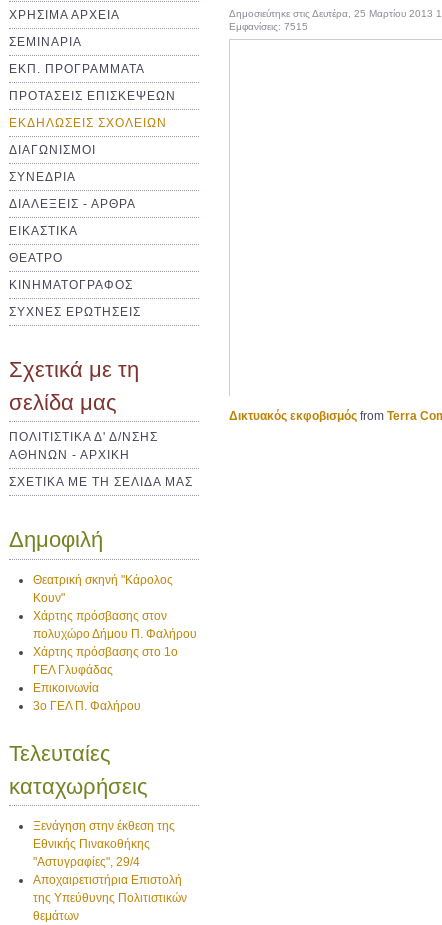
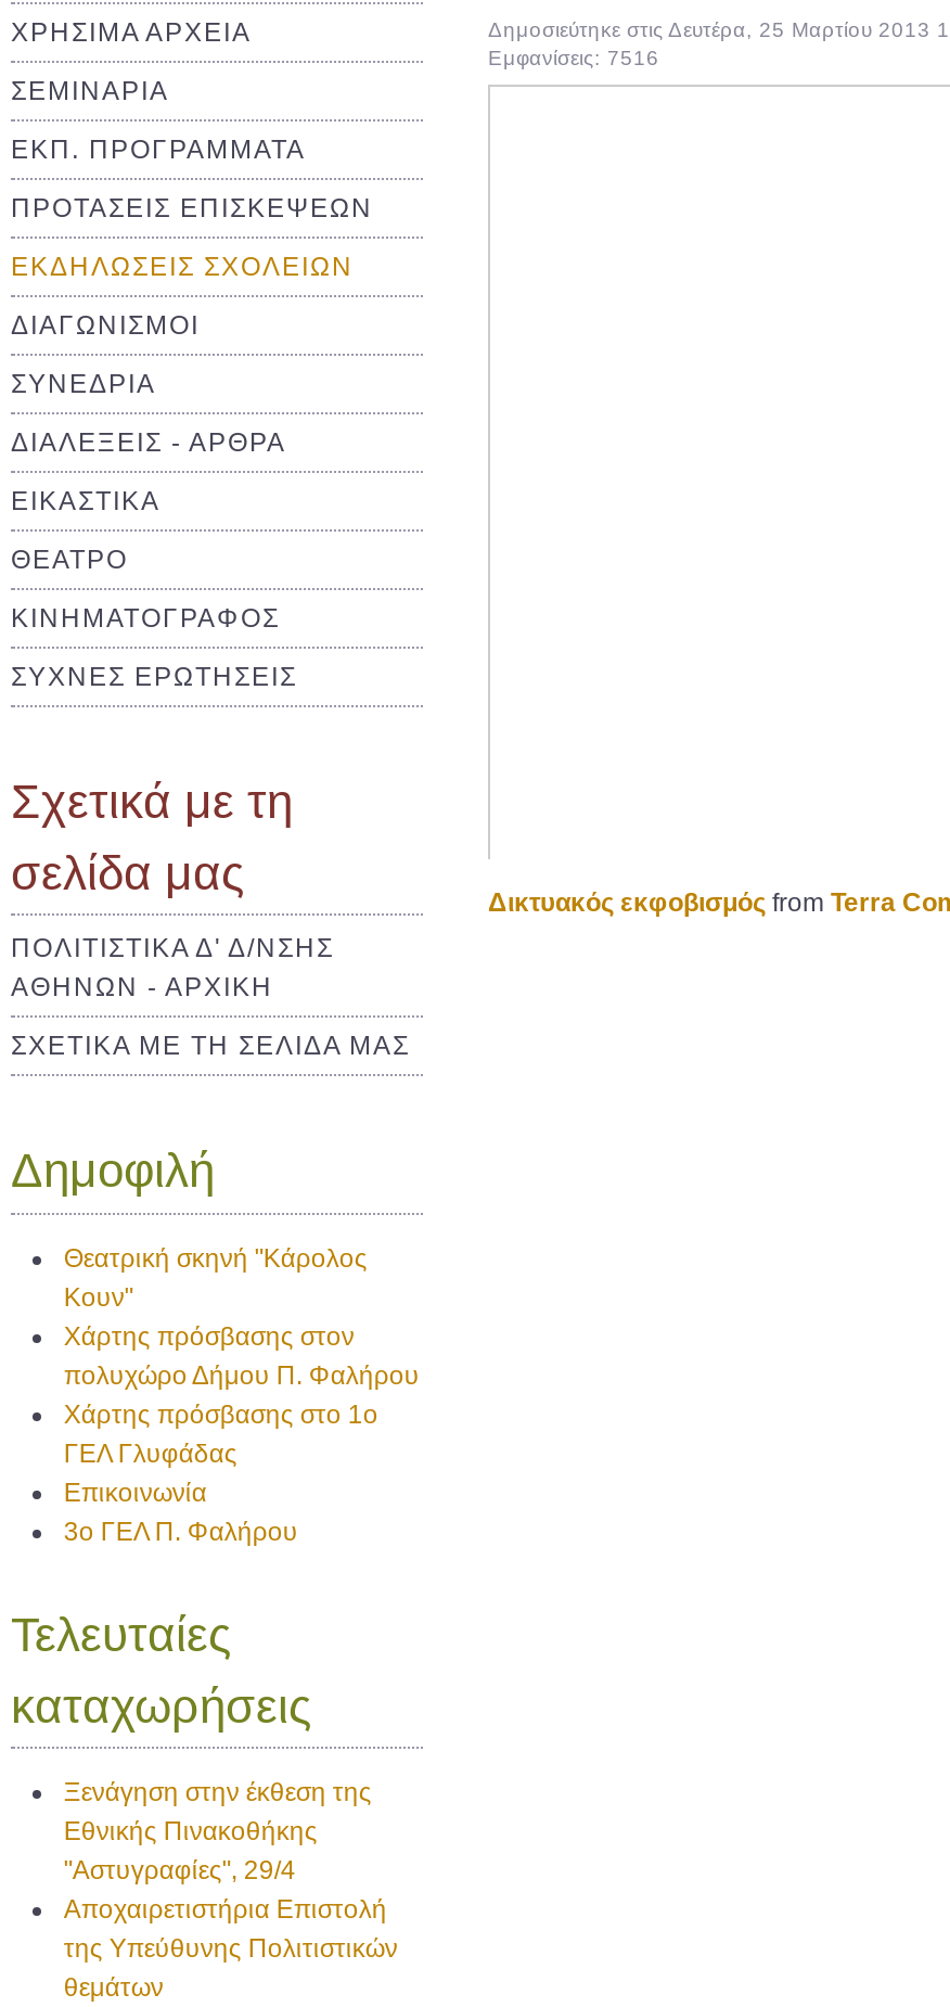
[229,21,308,32] Εμφανίσεις: 7515 -> [488,46,659,69] Εμφανίσεις: 7516

